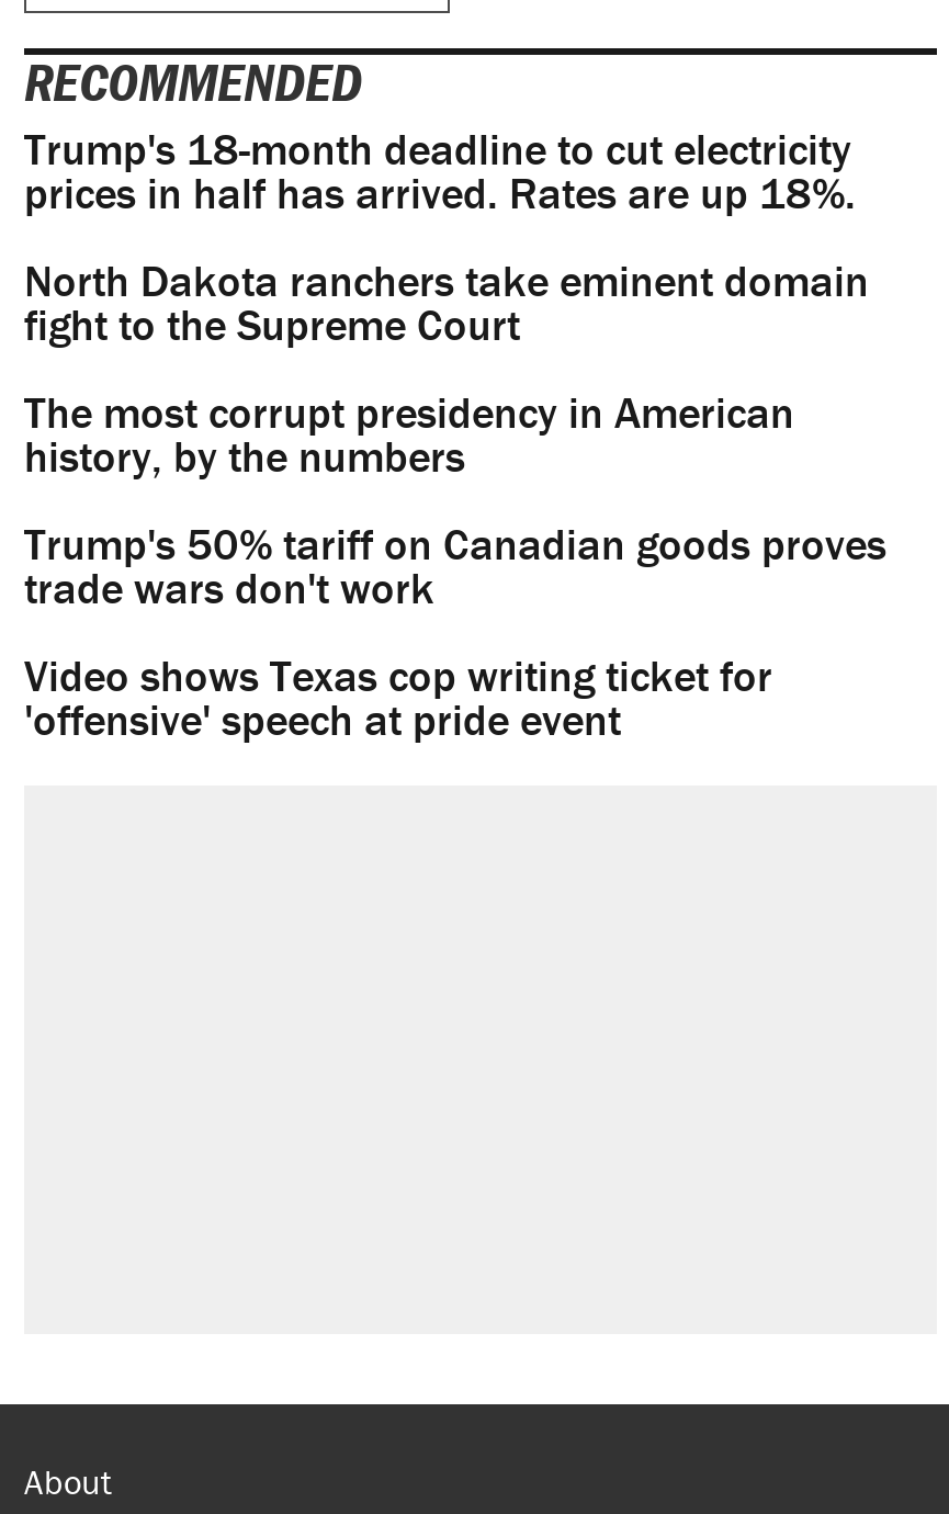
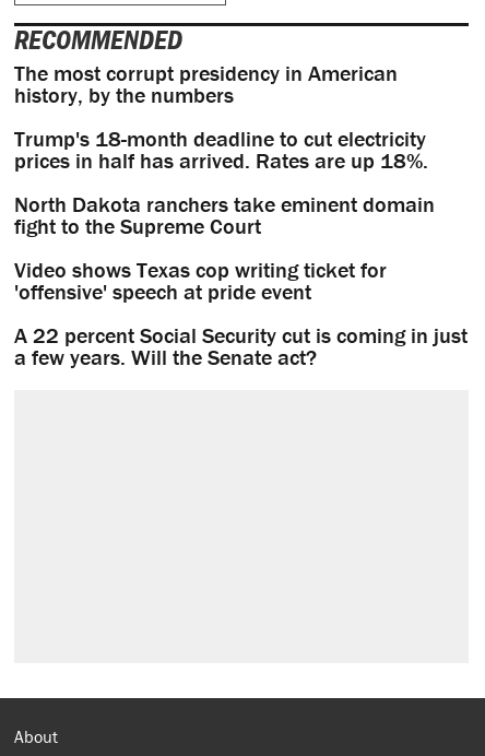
moved [24,120,869,351] -> [14,124,435,239]: Trump's 18-month deadline to cut electricity | prices in half has arrived. Rates are up 18%. | North Dakota ranchers take eminent domain | fight to the Supreme Court
moved [24,384,794,483] -> [14,59,398,108]: The most corrupt presidency in American | history, by the numbers
[24,515,886,614] Trump's 50% tariff on Canadian goods proves | trade wars don't work -> none
moved [24,647,772,746] -> [14,256,387,305]: Video shows Texas cop writing ticket for | 'offensive' speech at pride event
none -> [14,321,468,370] A 22 percent Social Security cut is coming in just | a few years. Will the Senate act?

